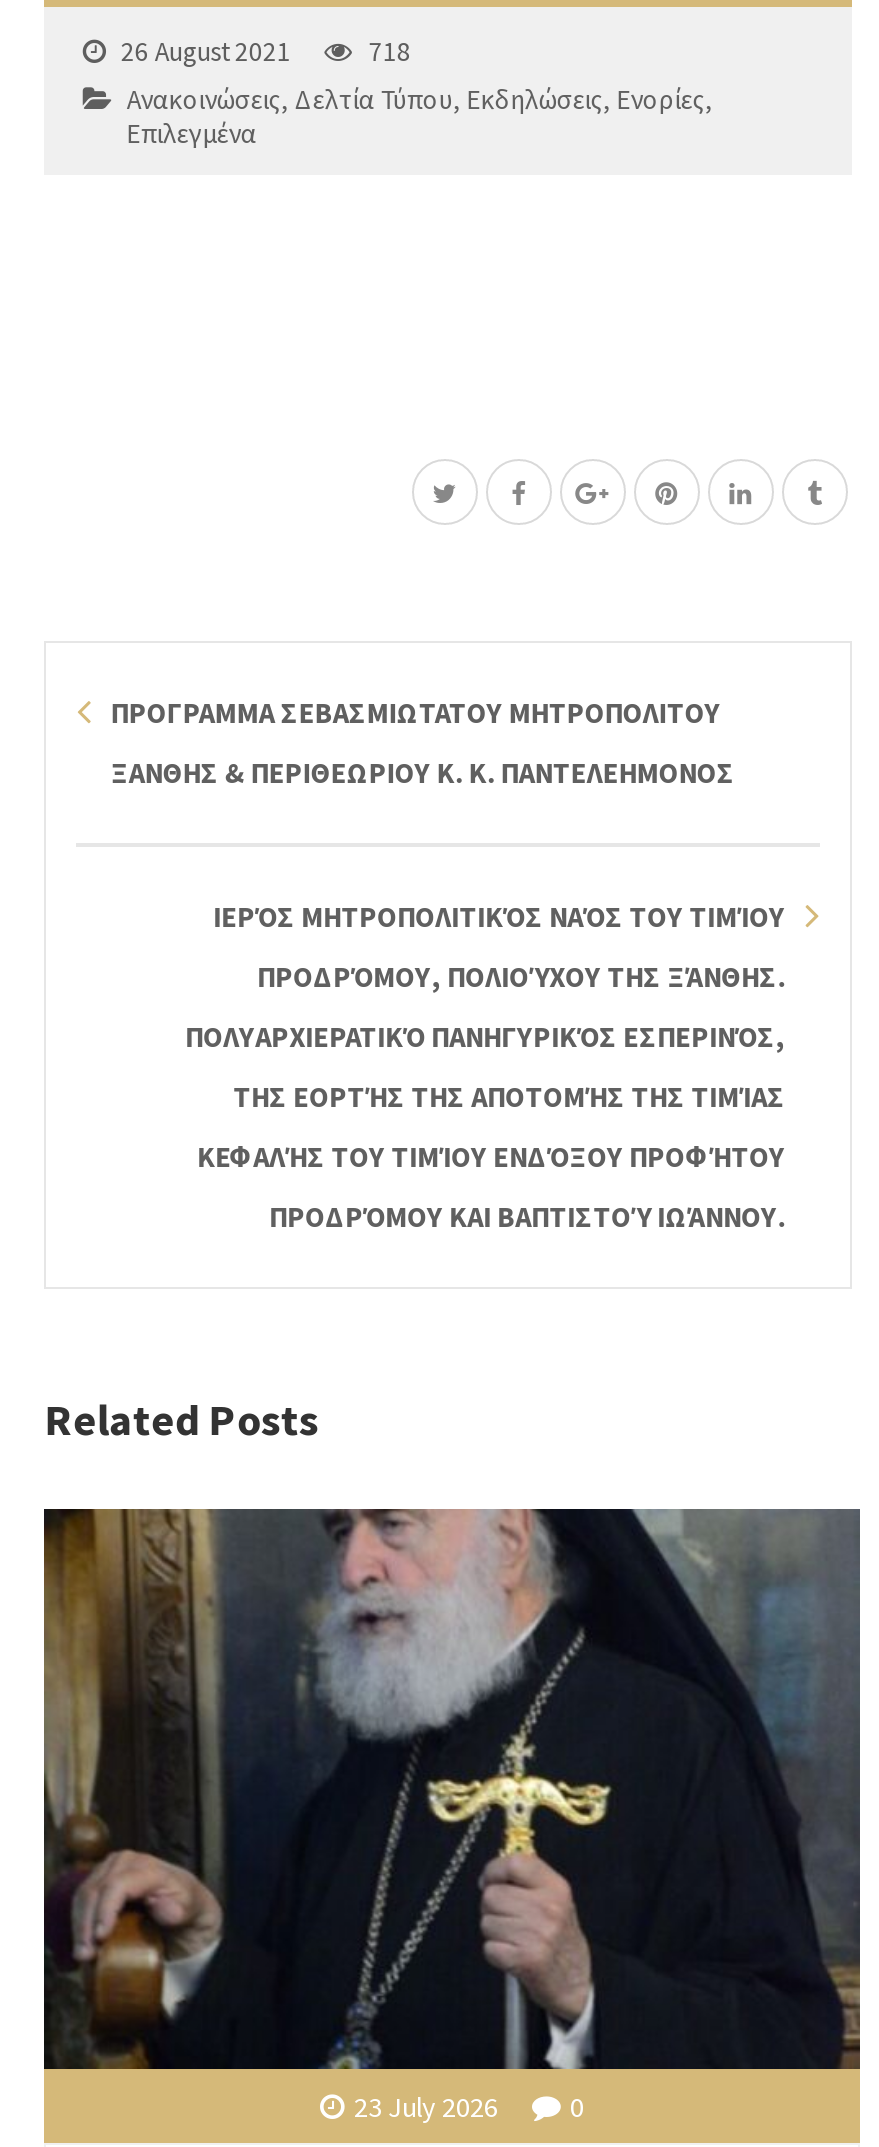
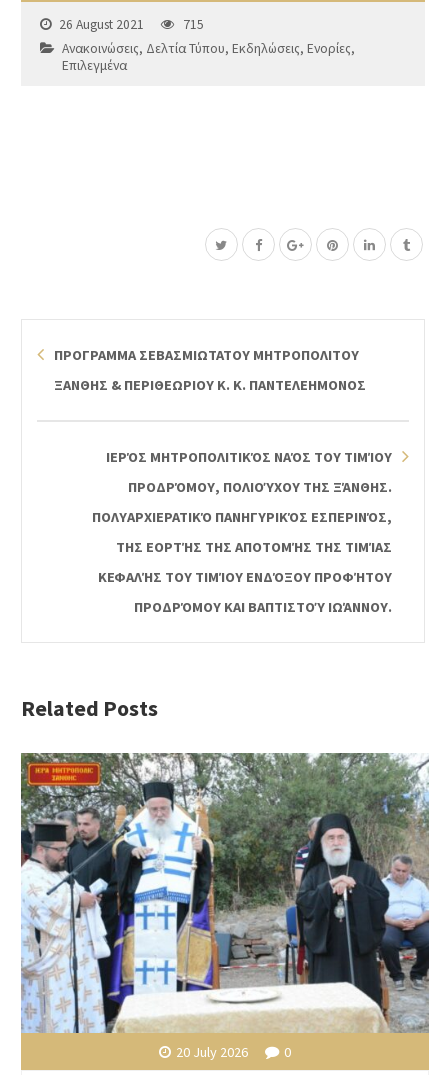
[369,35,411,69] 718 -> [183,16,204,33] 715
[42,1507,862,2125] [image] | 23 July 2026 0 -> [20,752,430,1061] [image] | 20 July 2026 0

